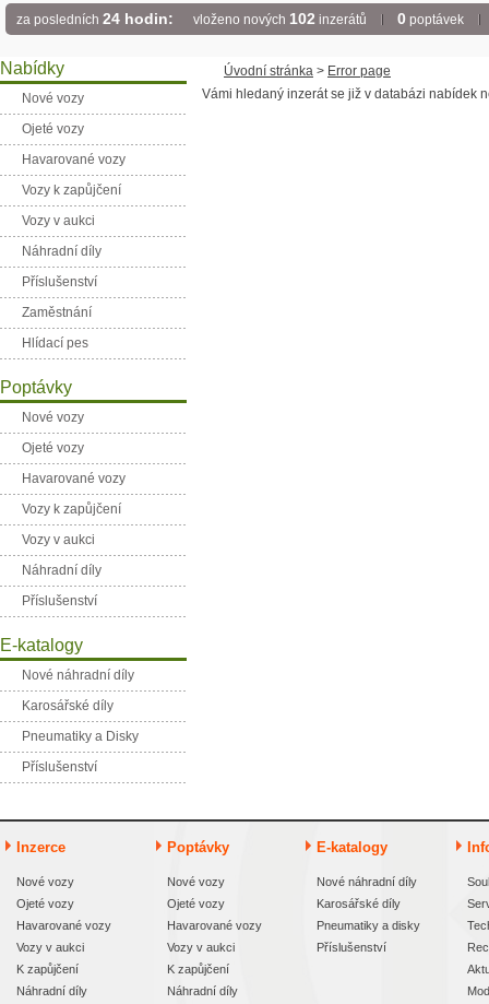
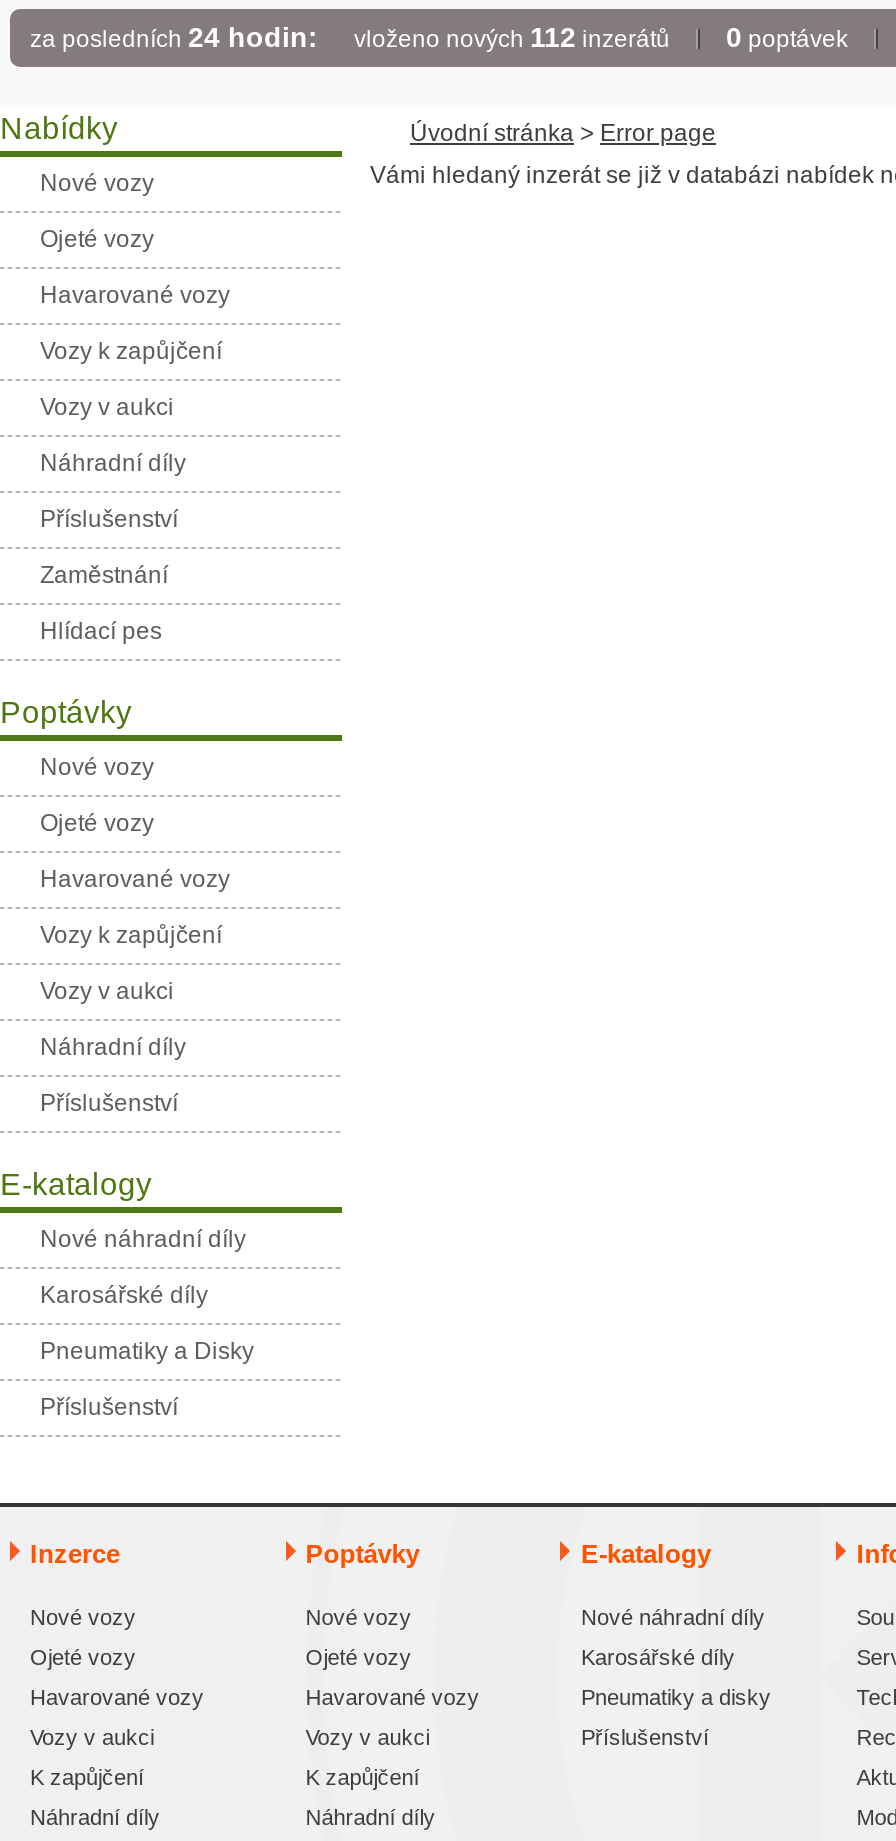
[190,10,370,27] vloženo nových 102 inzerátů -> [348,21,676,53] vloženo nových 112 inzerátů

